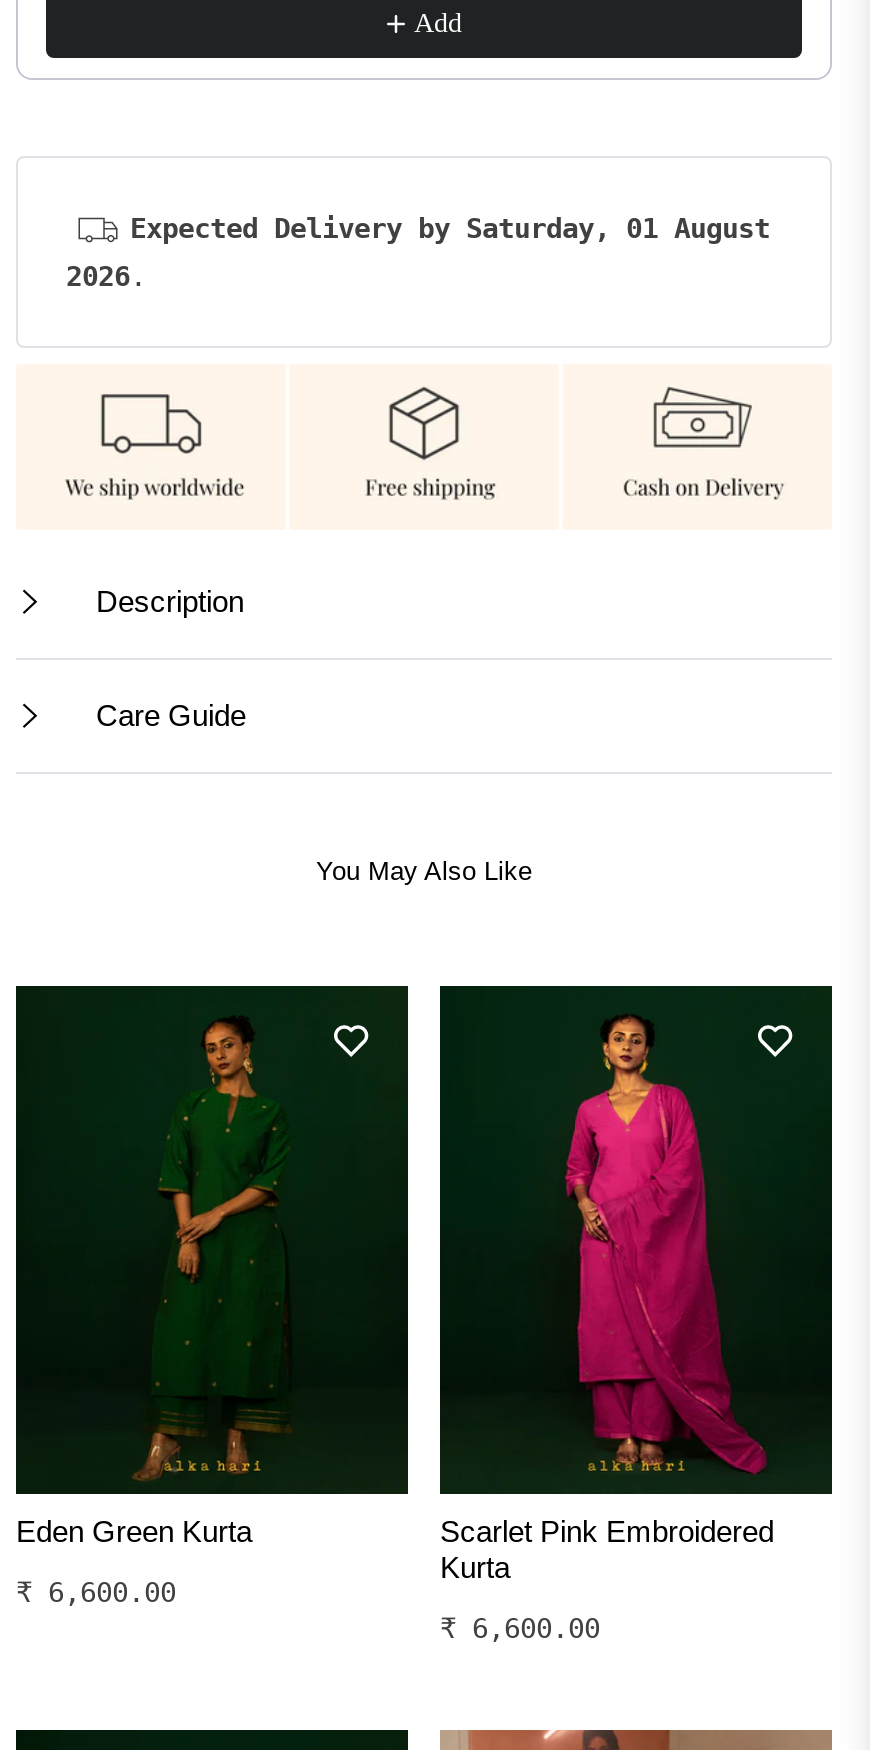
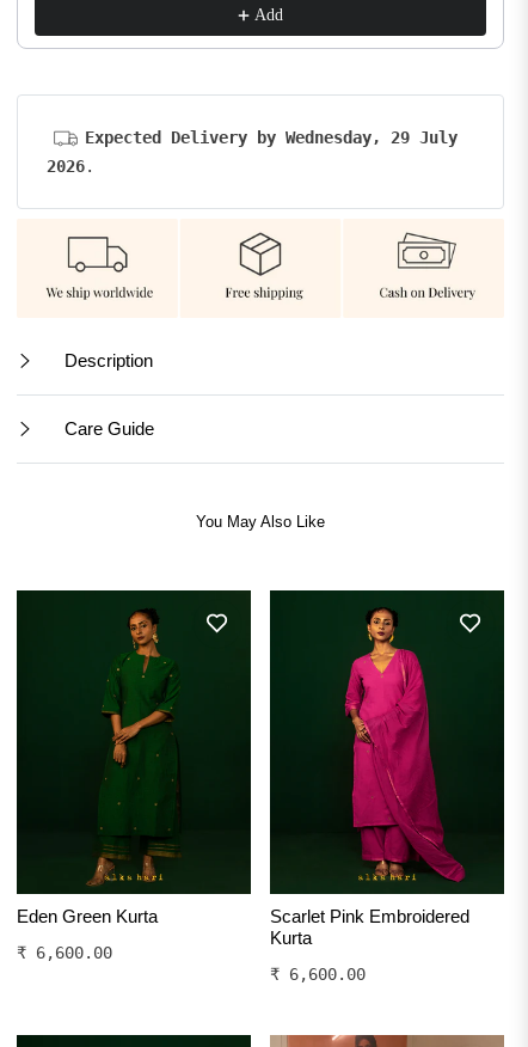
[130,213,770,245] Expected Delivery by Saturday, 01 August -> [85,128,458,147] Expected Delivery by Wednesday, 29 July

